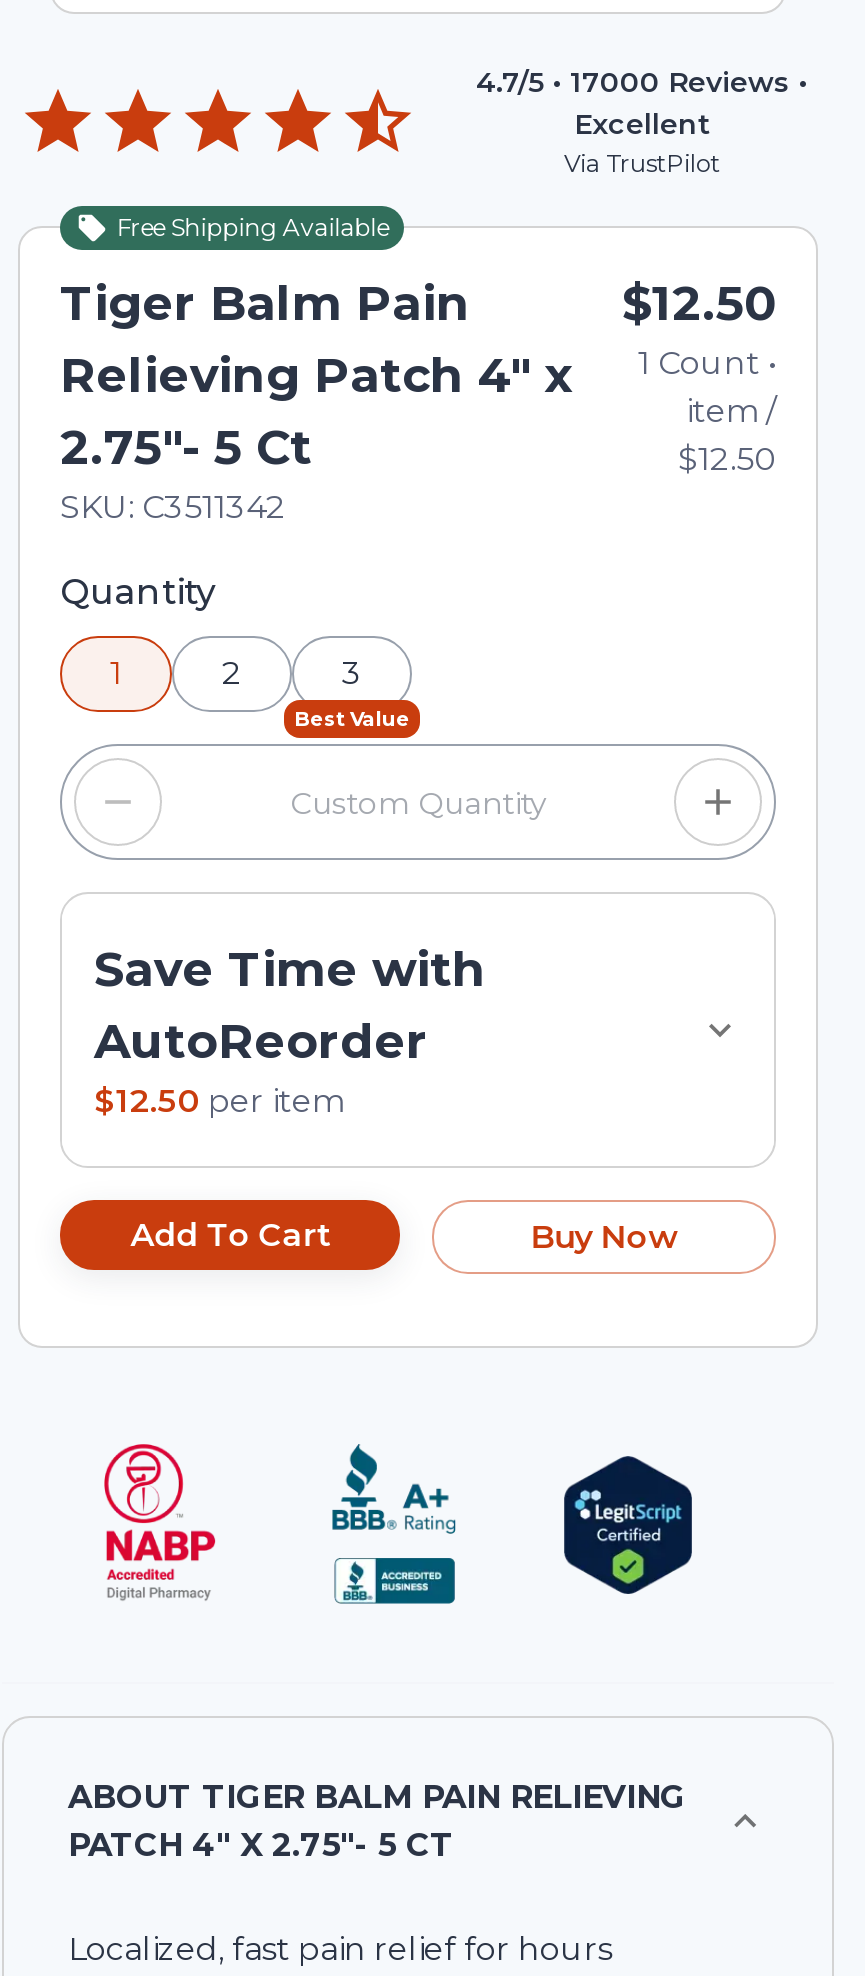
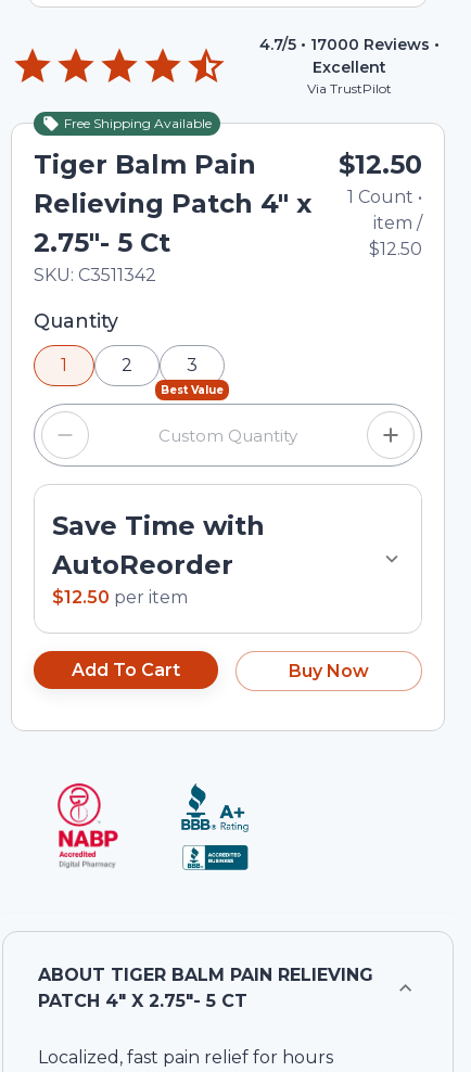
[562,1454,694,1596] [image] -> none

